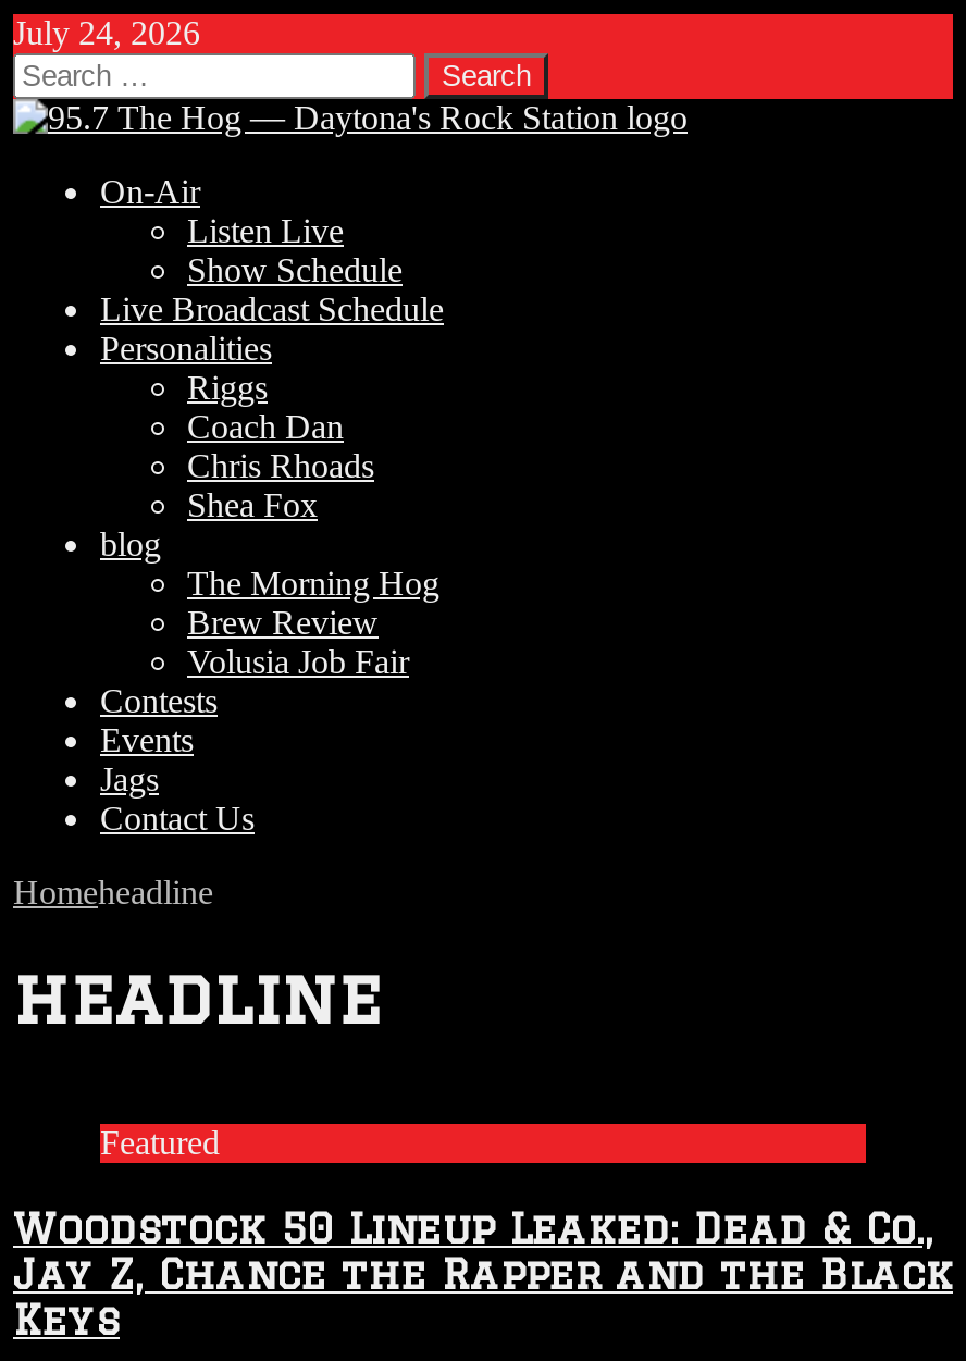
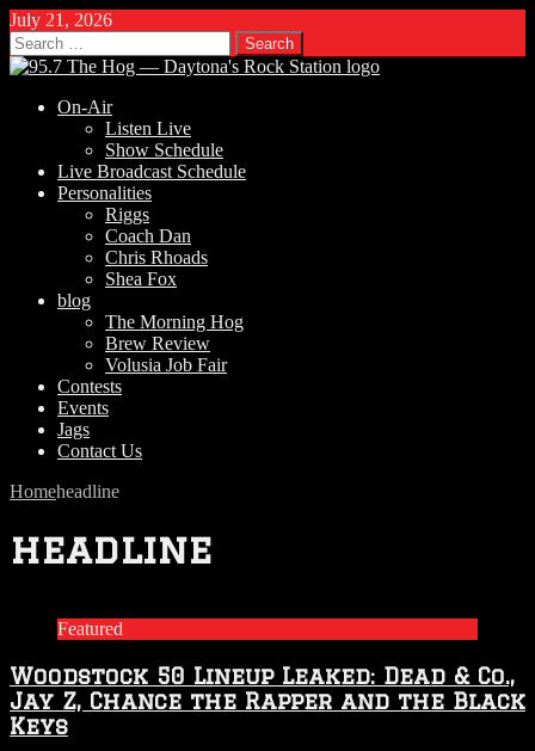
[13,14,200,51] July 24, 2026 -> [10,10,112,30] July 21, 2026

